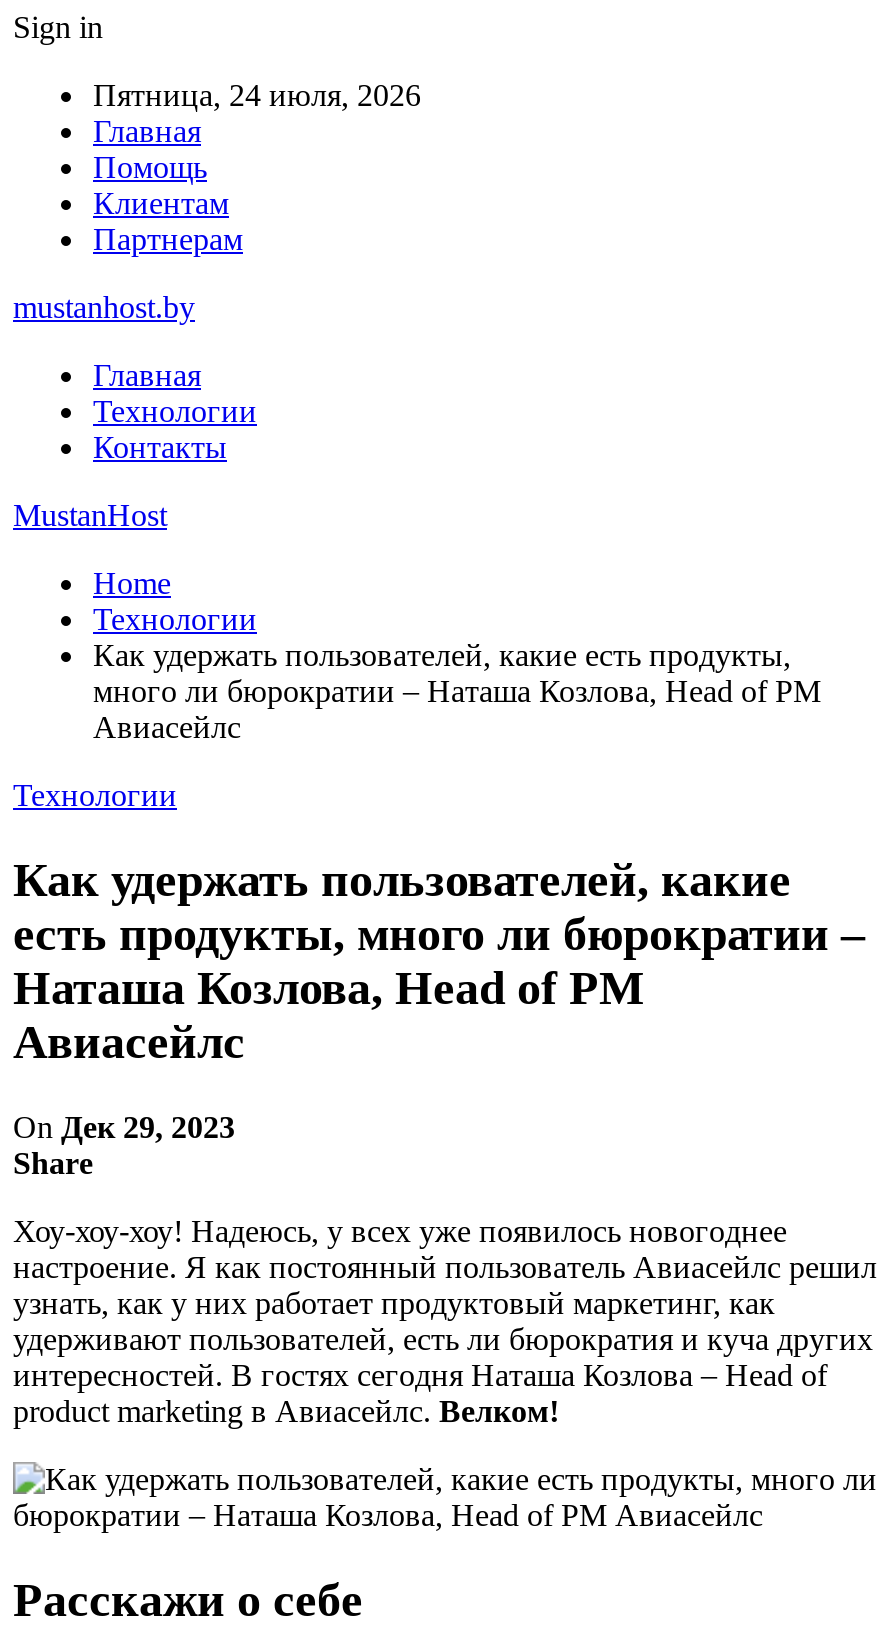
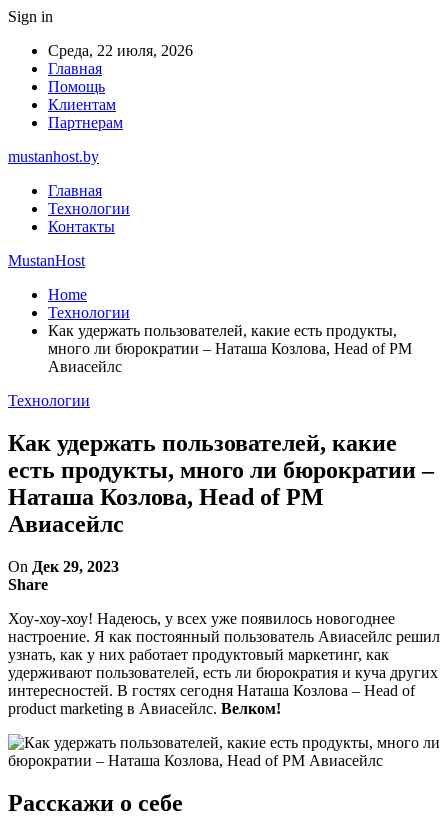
[93,78,421,112] Пятница, 24 июля, 2026 -> [48,42,193,59] Среда, 22 июля, 2026

